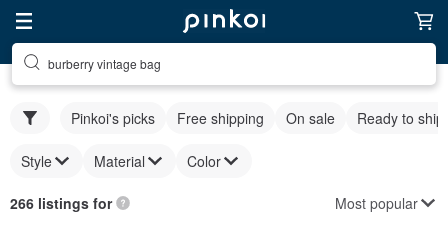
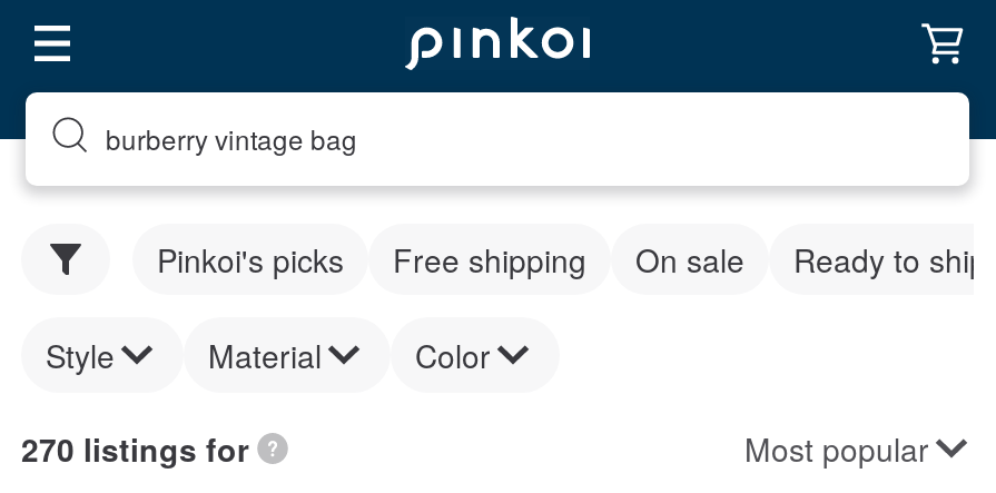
[10,193,112,213] 266 listings for -> [21,426,248,471] 270 listings for

